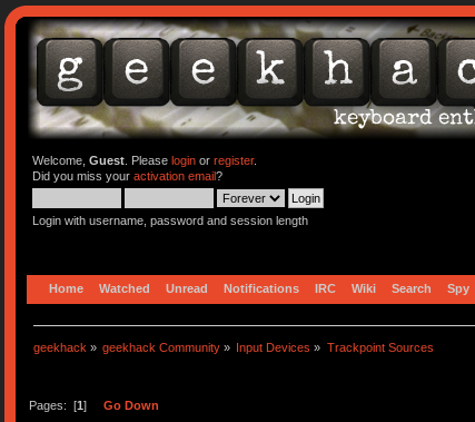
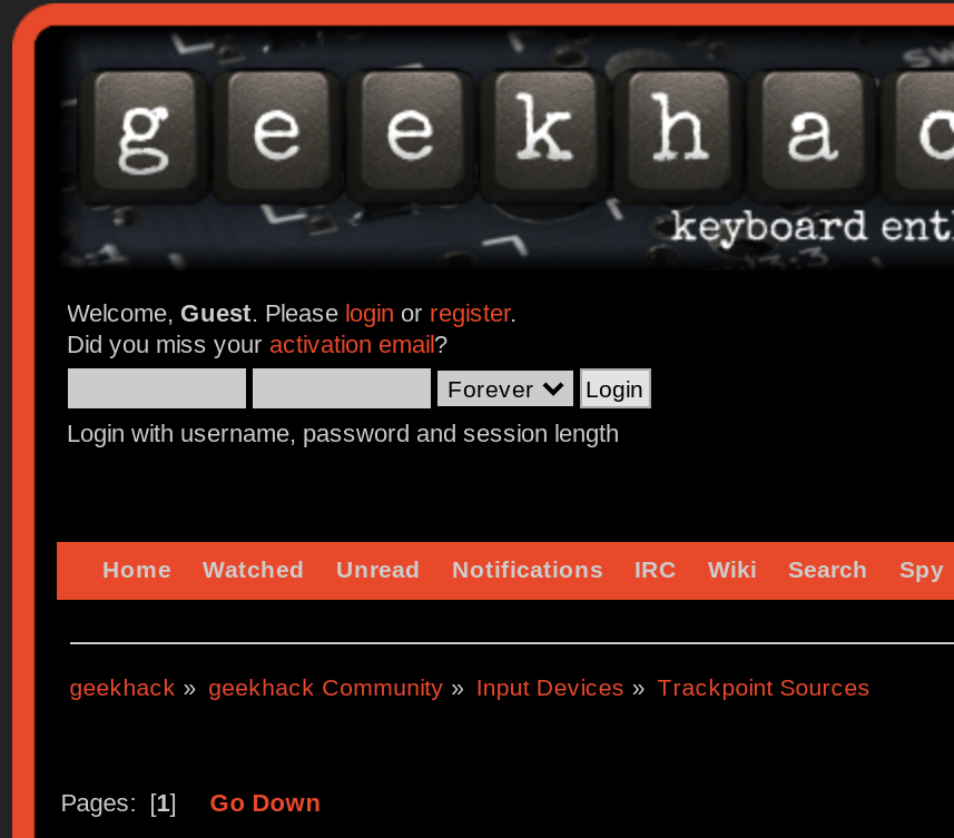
[29,20,472,138] [image] -> [63,34,947,266] [image]

